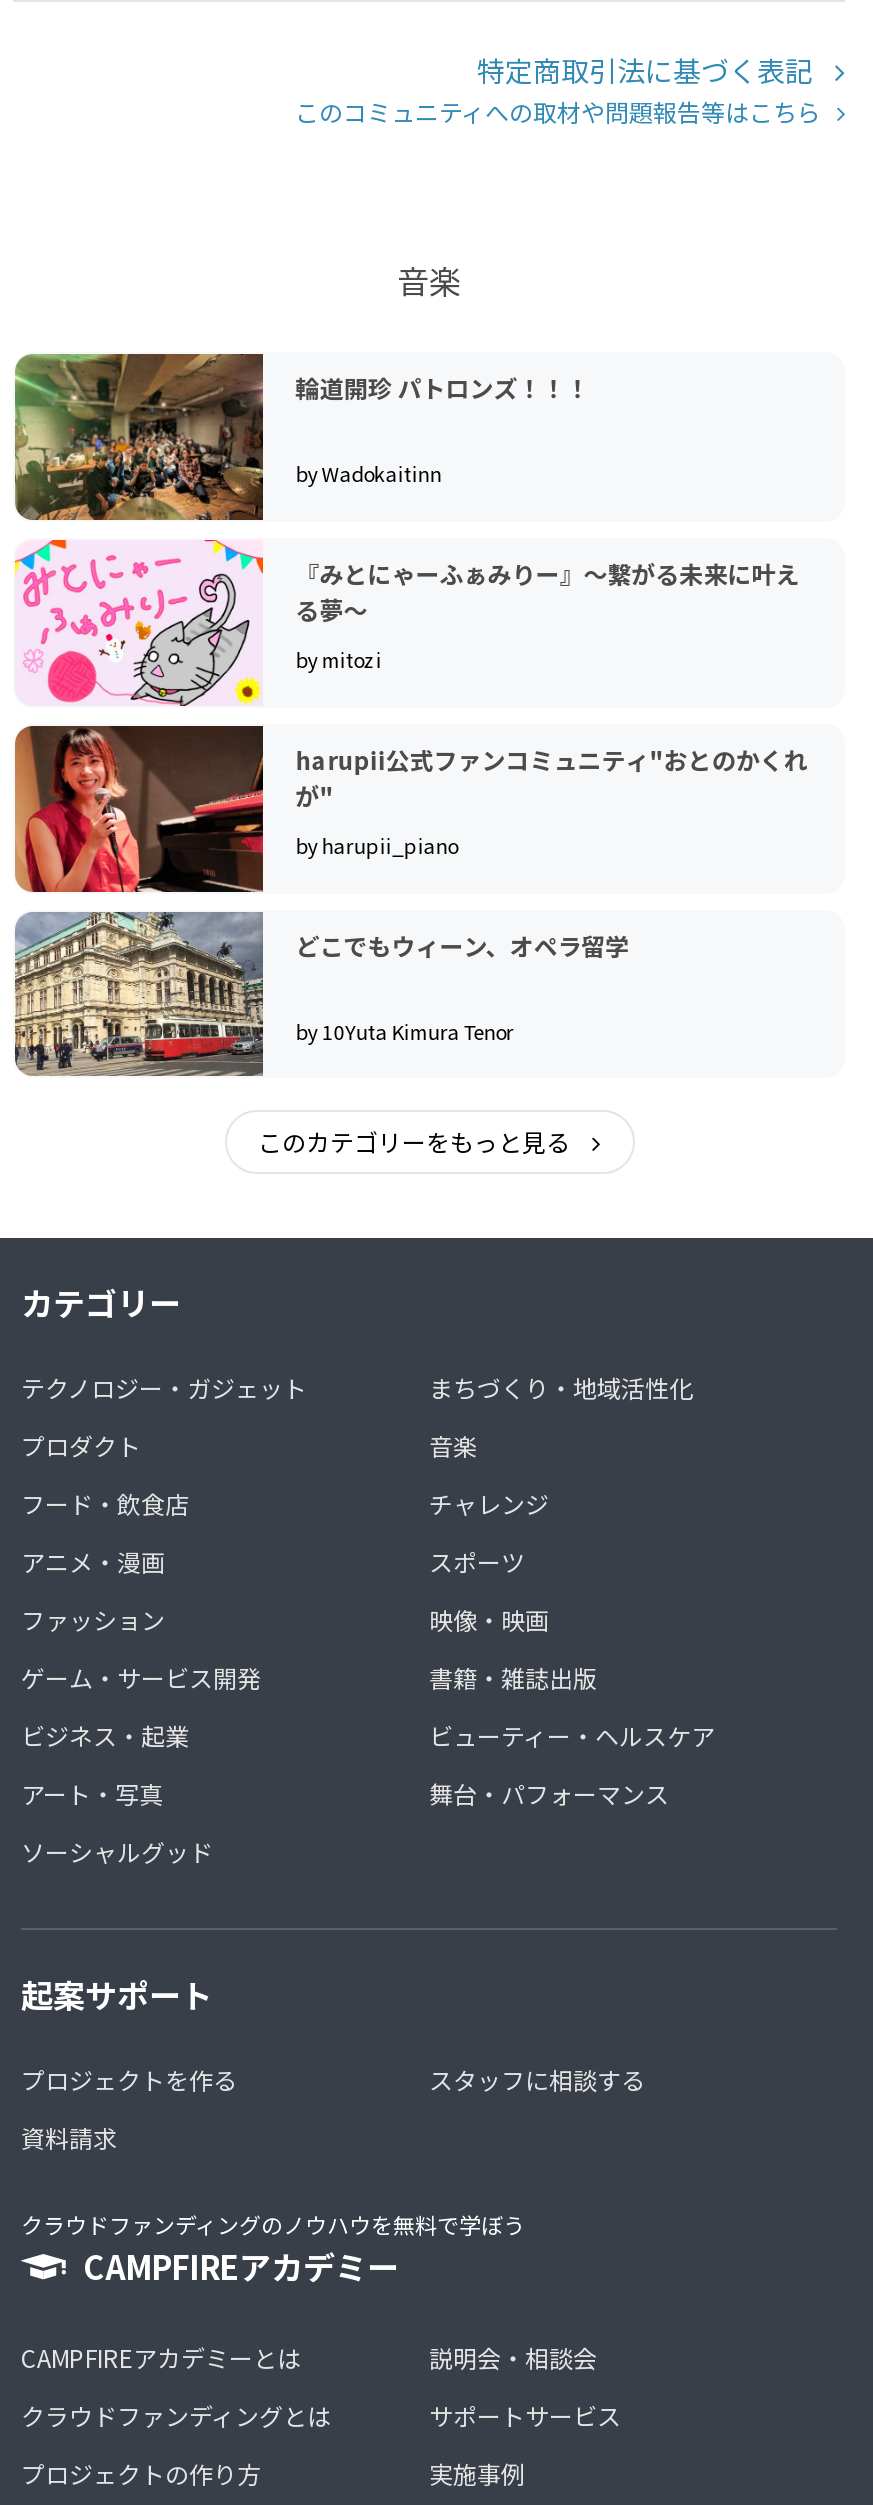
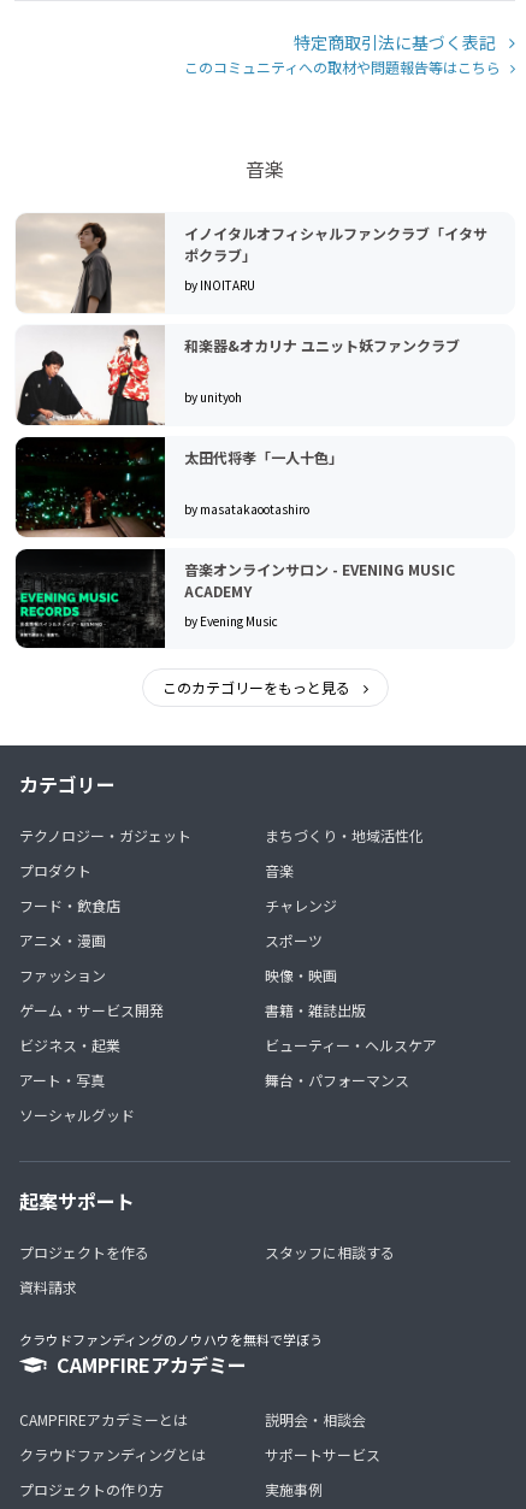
[13,354,589,522] [image] | 輪道開珍 パトロンズ！！！ -> [16,214,488,314] [image] | イノイタルオフィシャルファンクラブ「イタサ | ポクラブ」
[295,459,441,489] by Wadokaitinn -> [184,276,255,294] by INOITARU
[13,538,799,708] [image] | 『みとにゃーふぁみりー』〜繋がる未来に叶え | る夢〜 -> [16,325,460,426] [image] | 和楽器&オカリナ ユニット妖ファンクラブ
[295,644,381,674] by mitozi -> [184,388,242,406] by unityoh
[13,724,807,894] [image] | harupii公式ファンコミュニティ"おとのかくれ | が" -> [14,437,343,538] [image] | 太田代将孝「一人十色」
[295,830,457,860] by harupii_piano -> [184,500,310,518] by masatakaootashiro
[13,910,629,1078] [image] | どこでもウィーン、オペラ留学 -> [14,548,455,648] [image] | 音楽オンラインサロン - EVENING MUSIC | ACADEMY
[295,1015,513,1045] by 10Yuta Kimura Tenor -> [184,611,278,629] by Evening Music

